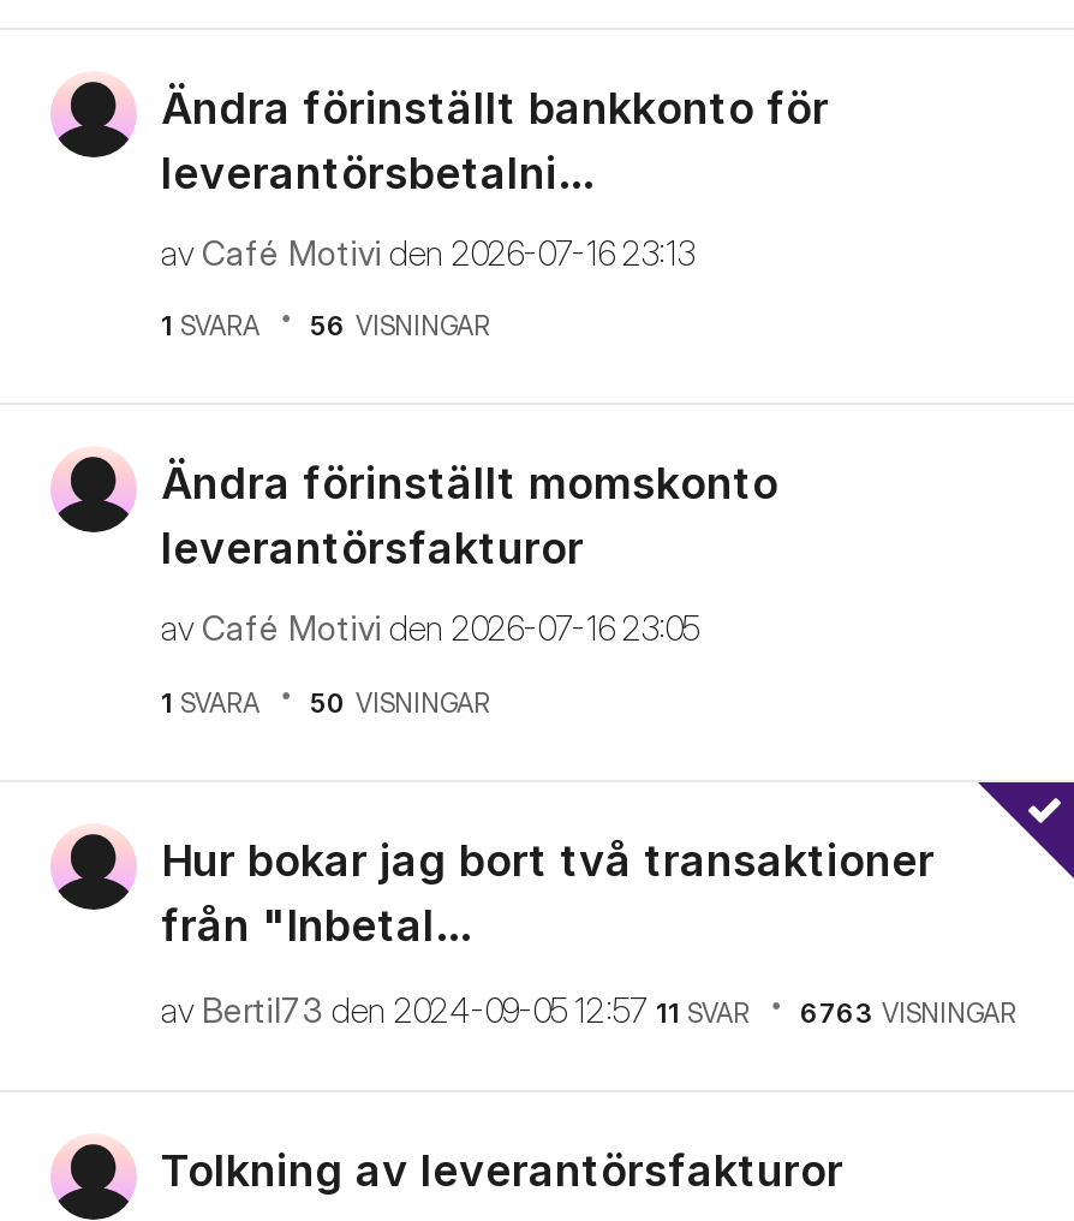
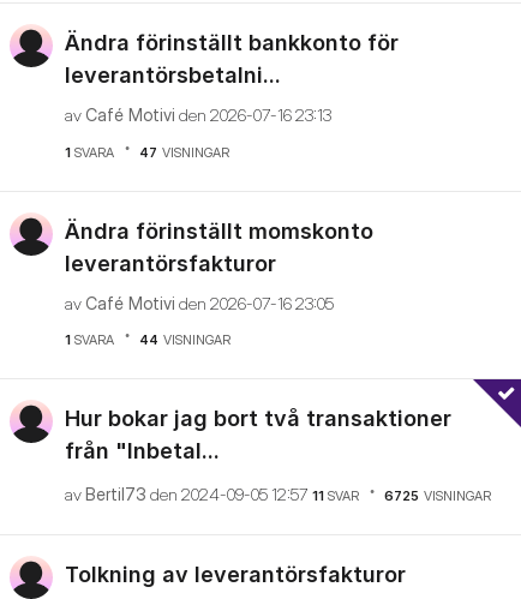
[161,309,490,343] 1 SVARA 56 VISNINGAR -> [65,143,229,160] 1 SVARA 47 VISNINGAR
[161,685,490,719] 1 SVARA 50 VISNINGAR -> [65,331,230,348] 1 SVARA 44 VISNINGAR
[161,989,1016,1030] av Bertil73 den 2024-09-05 12:57 11 SVAR 6763 VISNINGAR -> [65,483,491,504] av Bertil73 den 2024-09-05 12:57 11 SVAR 6725 VISNINGAR

